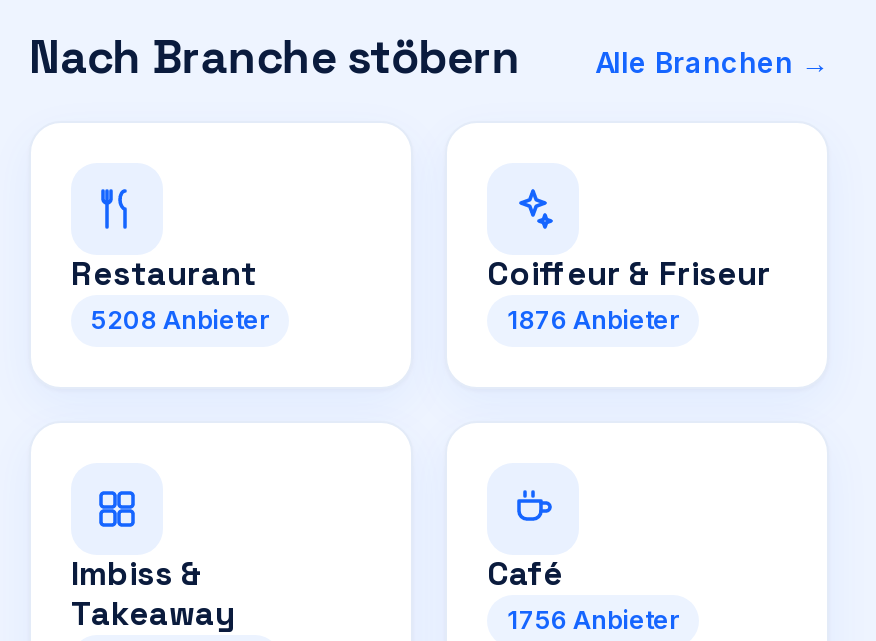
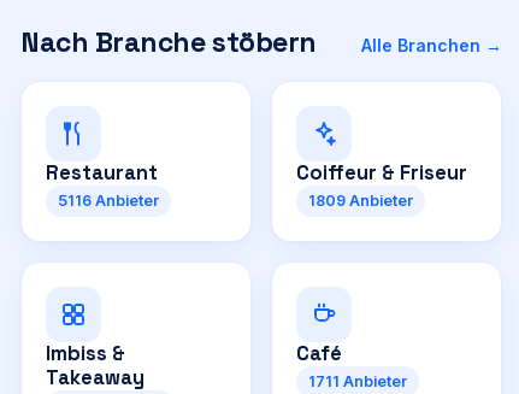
[91,305,269,335] 5208 Anbieter -> [58,192,159,210] 5116 Anbieter
[507,305,679,335] 1876 Anbieter -> [308,192,413,210] 1809 Anbieter
[507,605,679,635] 1756 Anbieter -> [308,372,407,390] 1711 Anbieter

